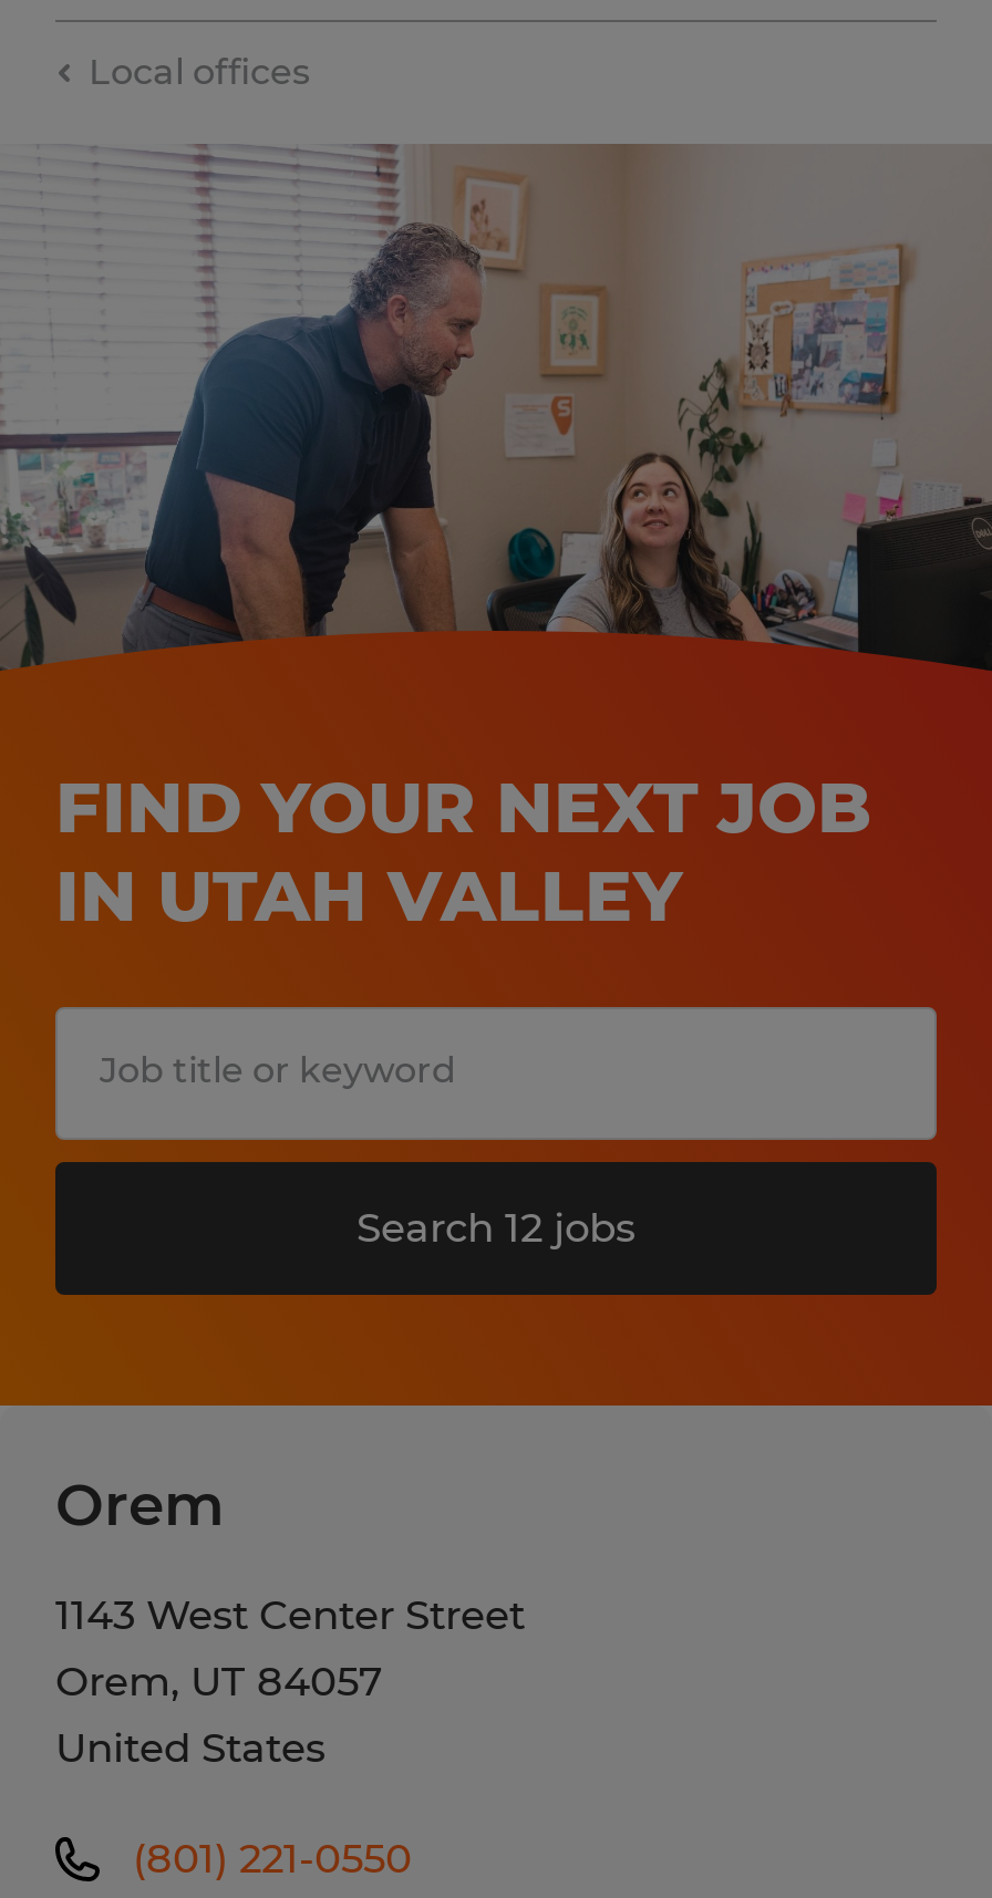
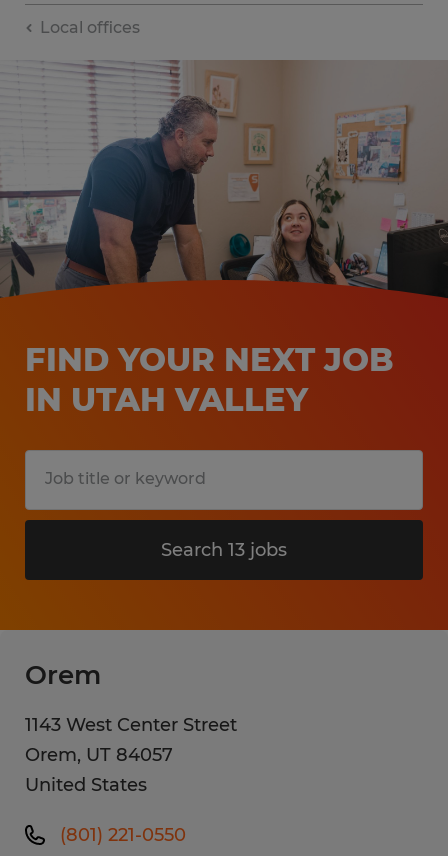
[356,1204,635,1253] Search 12 jobs -> [161,539,287,561] Search 13 jobs

